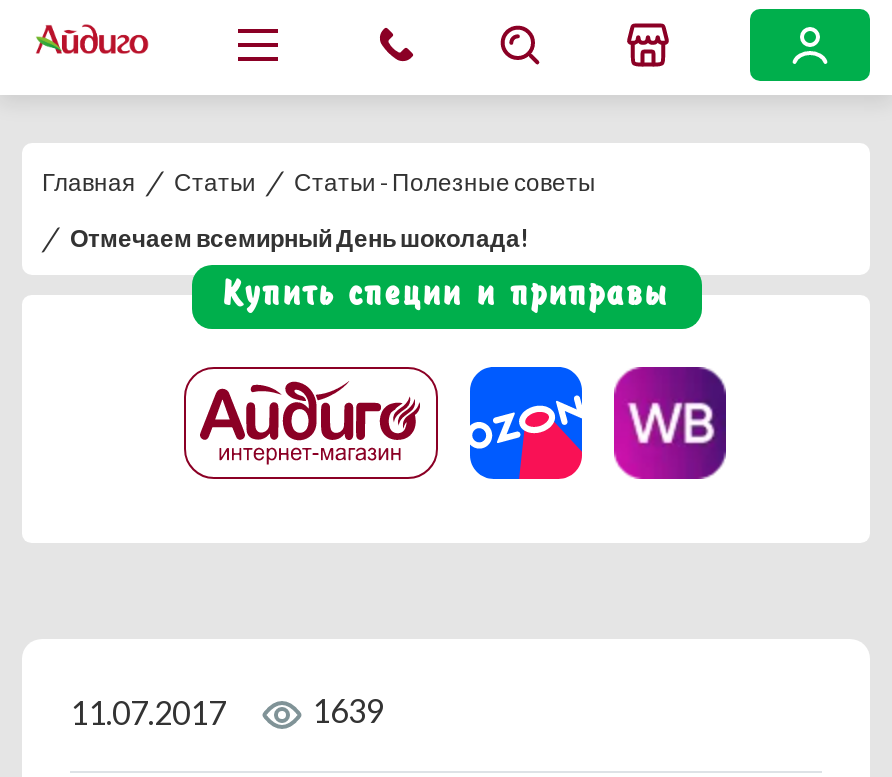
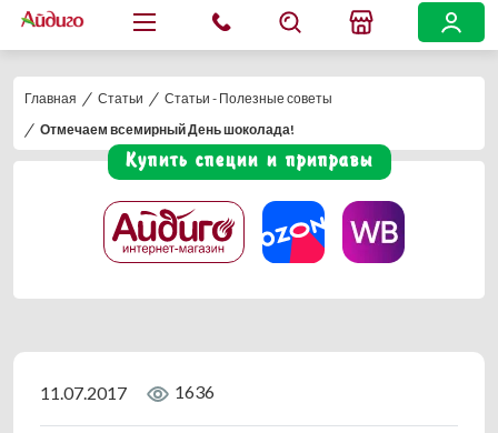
[312,691,384,729] 1639 -> [175,381,215,402] 1636

